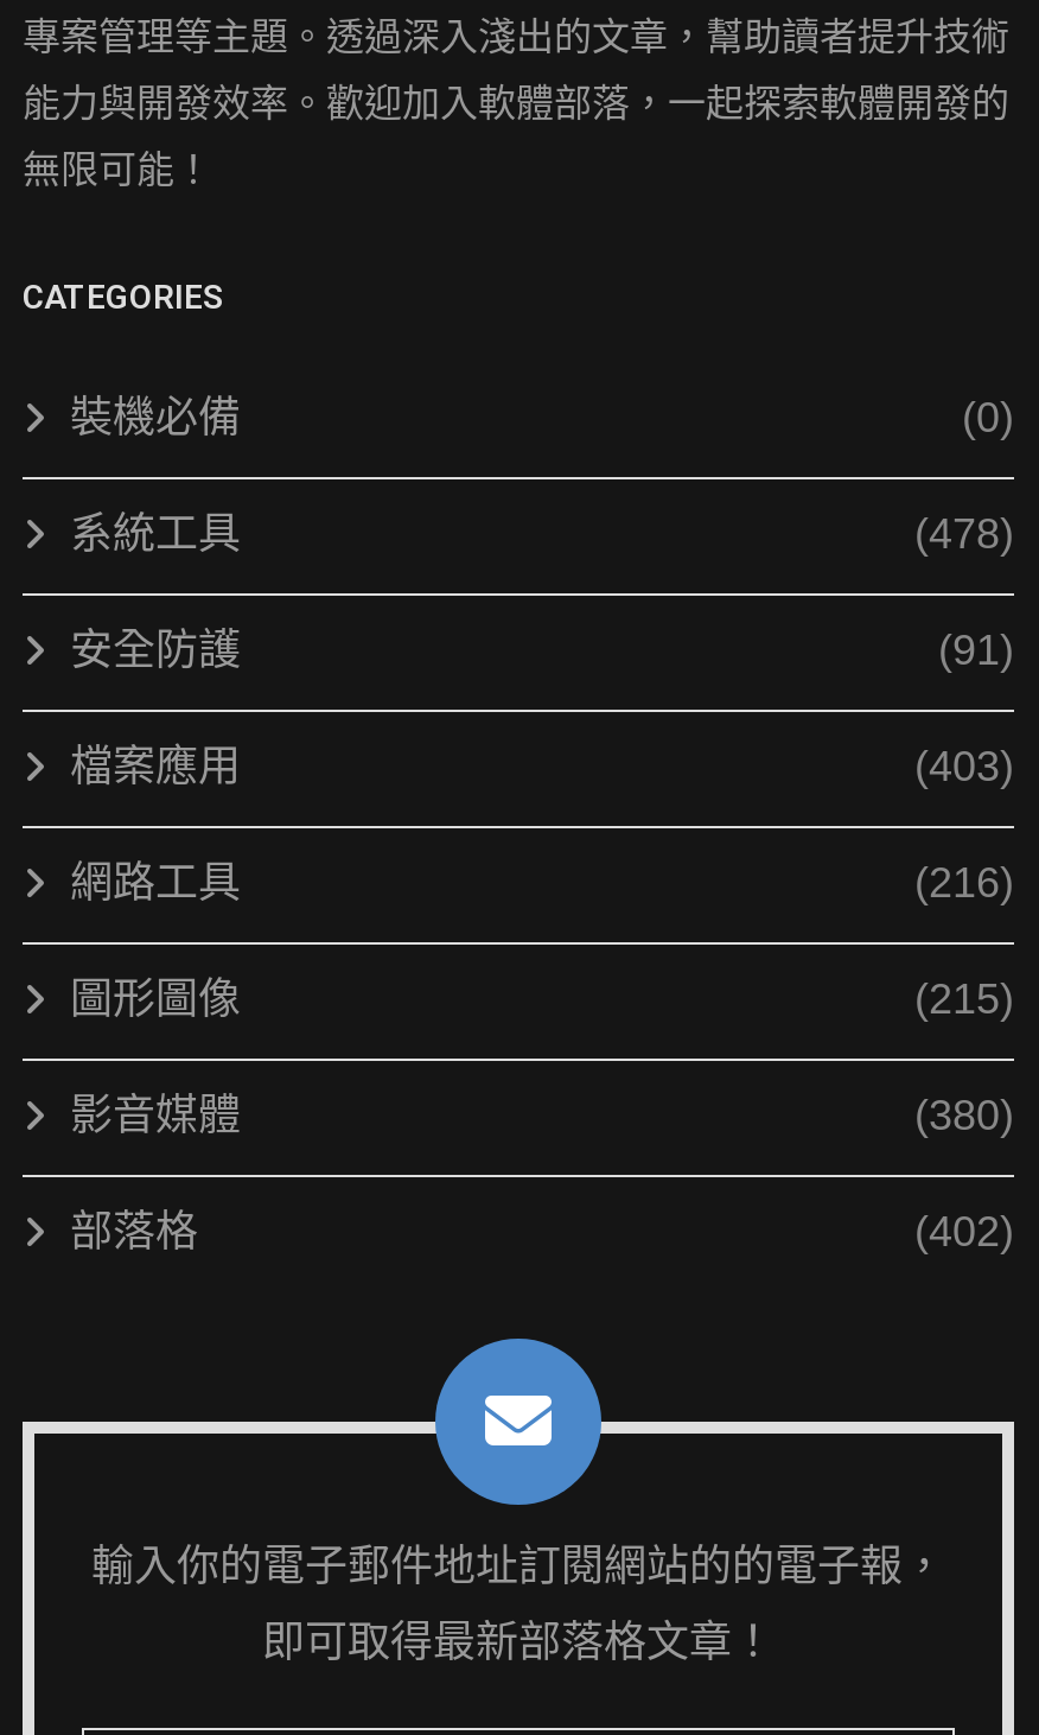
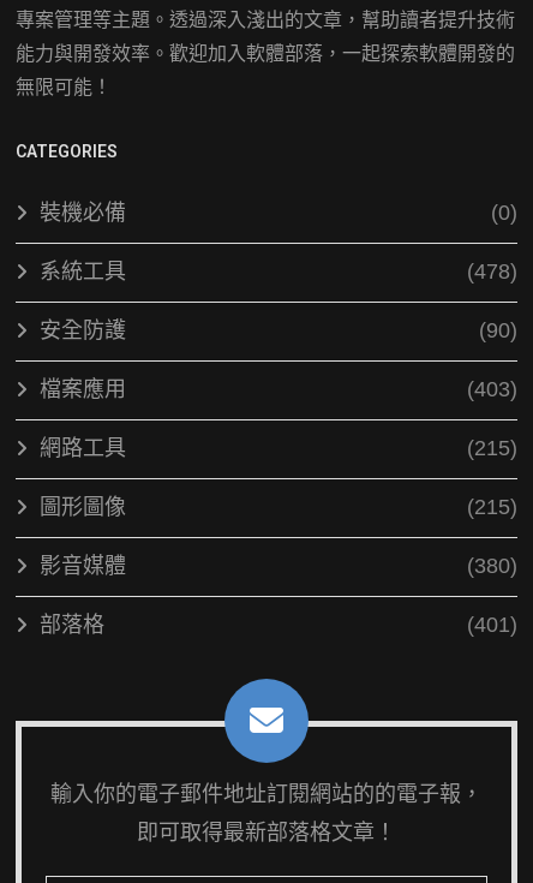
[938,627,1014,674] (91) -> [479,318,517,342] (90)
[914,859,1014,907] (216) -> [467,436,517,460] (215)
[914,1208,1014,1256] (402) -> [467,613,517,637] (401)

